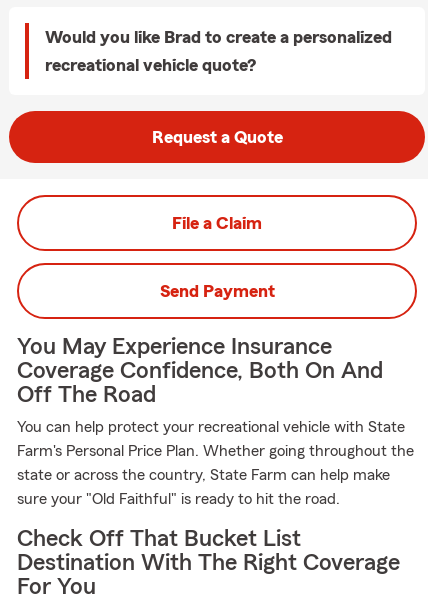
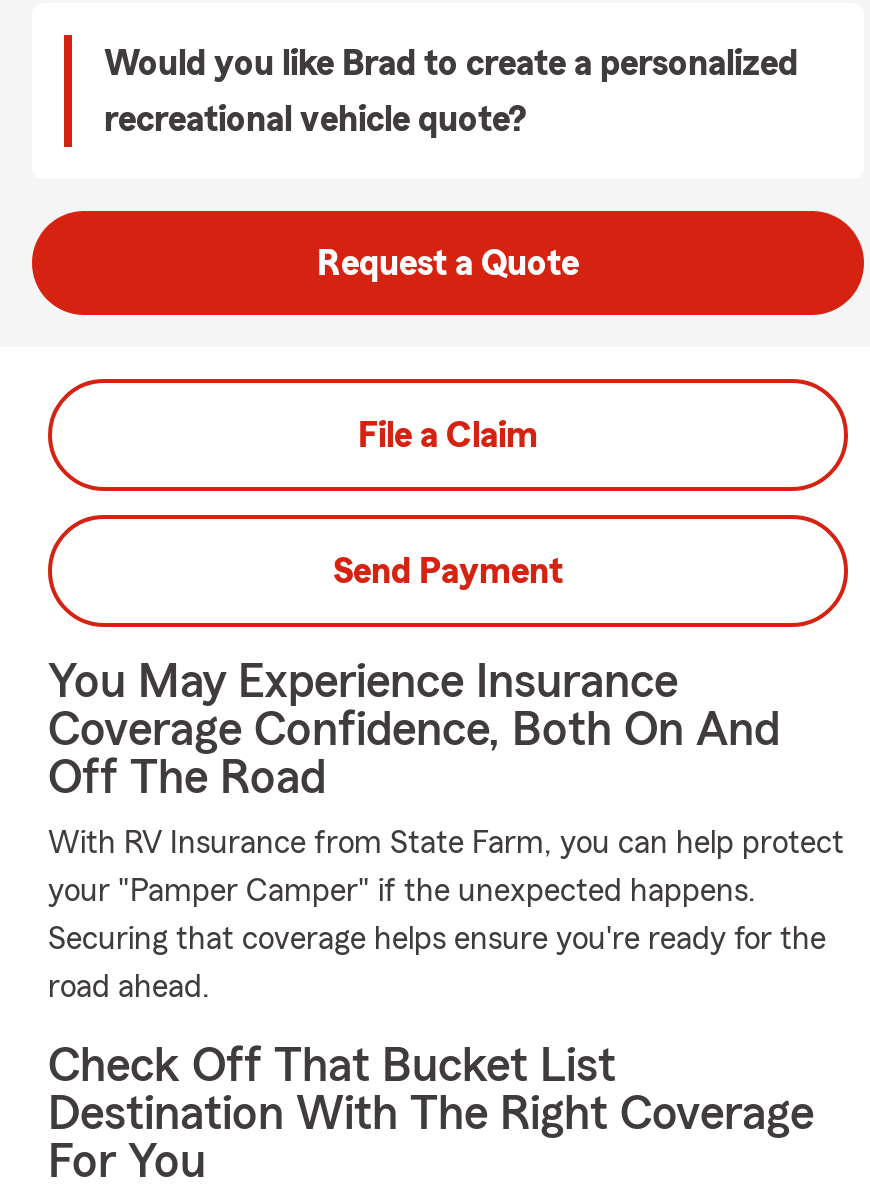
[17,419,405,435] You can help protect your recreational vehicle with State -> [48,827,844,859] With RV Insurance from State Farm, you can help protect
[17,443,414,459] Farm's Personal Price Plan. Whether going throughout the -> [48,875,756,907] your "Pamper Camper" if the unexpected happens.
[17,467,390,483] state or across the country, State Farm can help make -> [48,923,826,955] Securing that coverage helps ensure you're ready for the
[17,491,340,507] sure your "Old Faithful" is ready to hit the road. -> [48,971,210,1003] road ahead.

